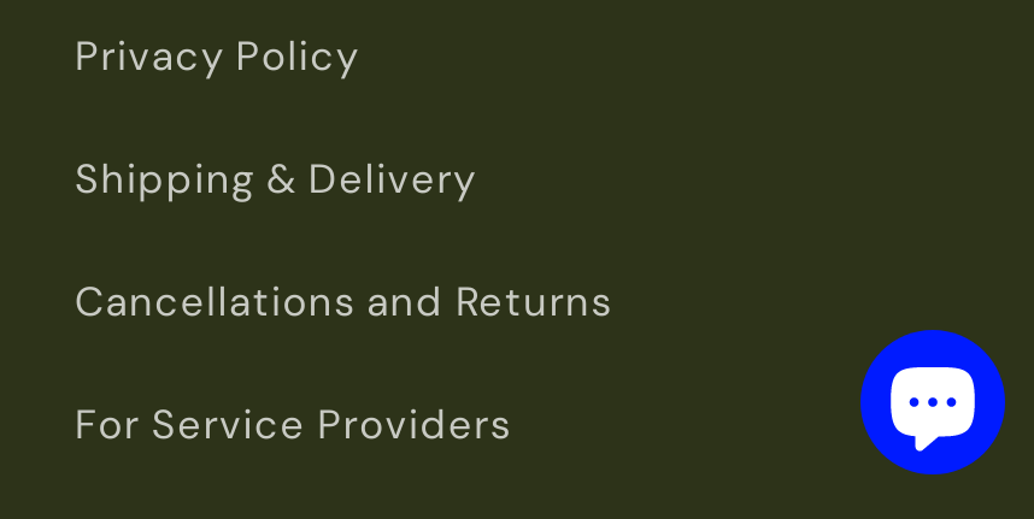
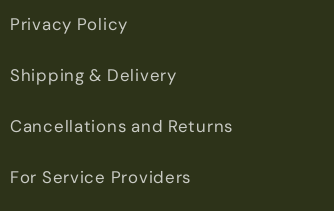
[858,328,1007,477] [image] -> none

